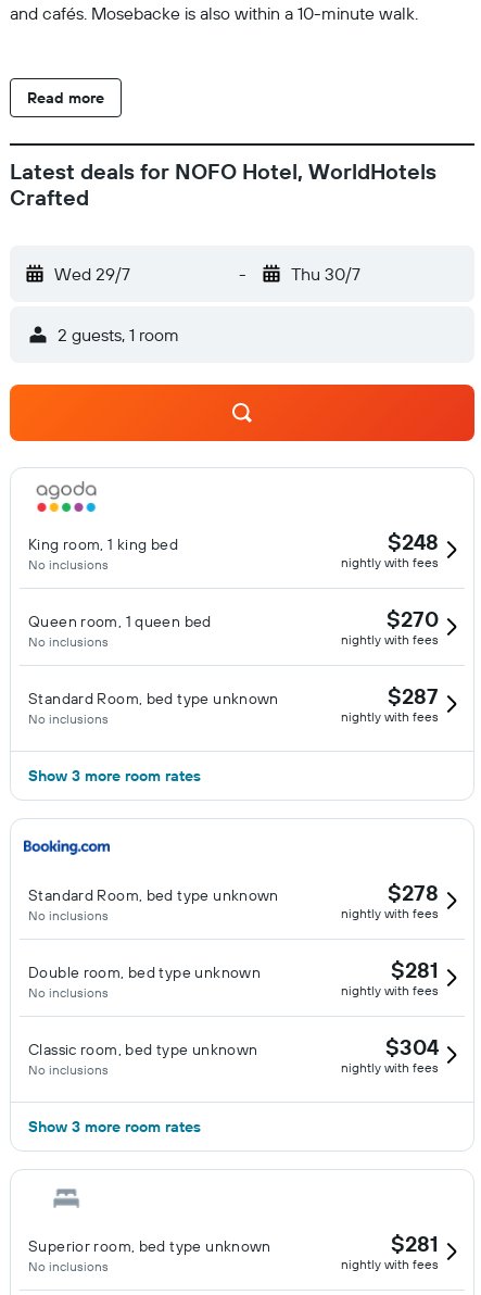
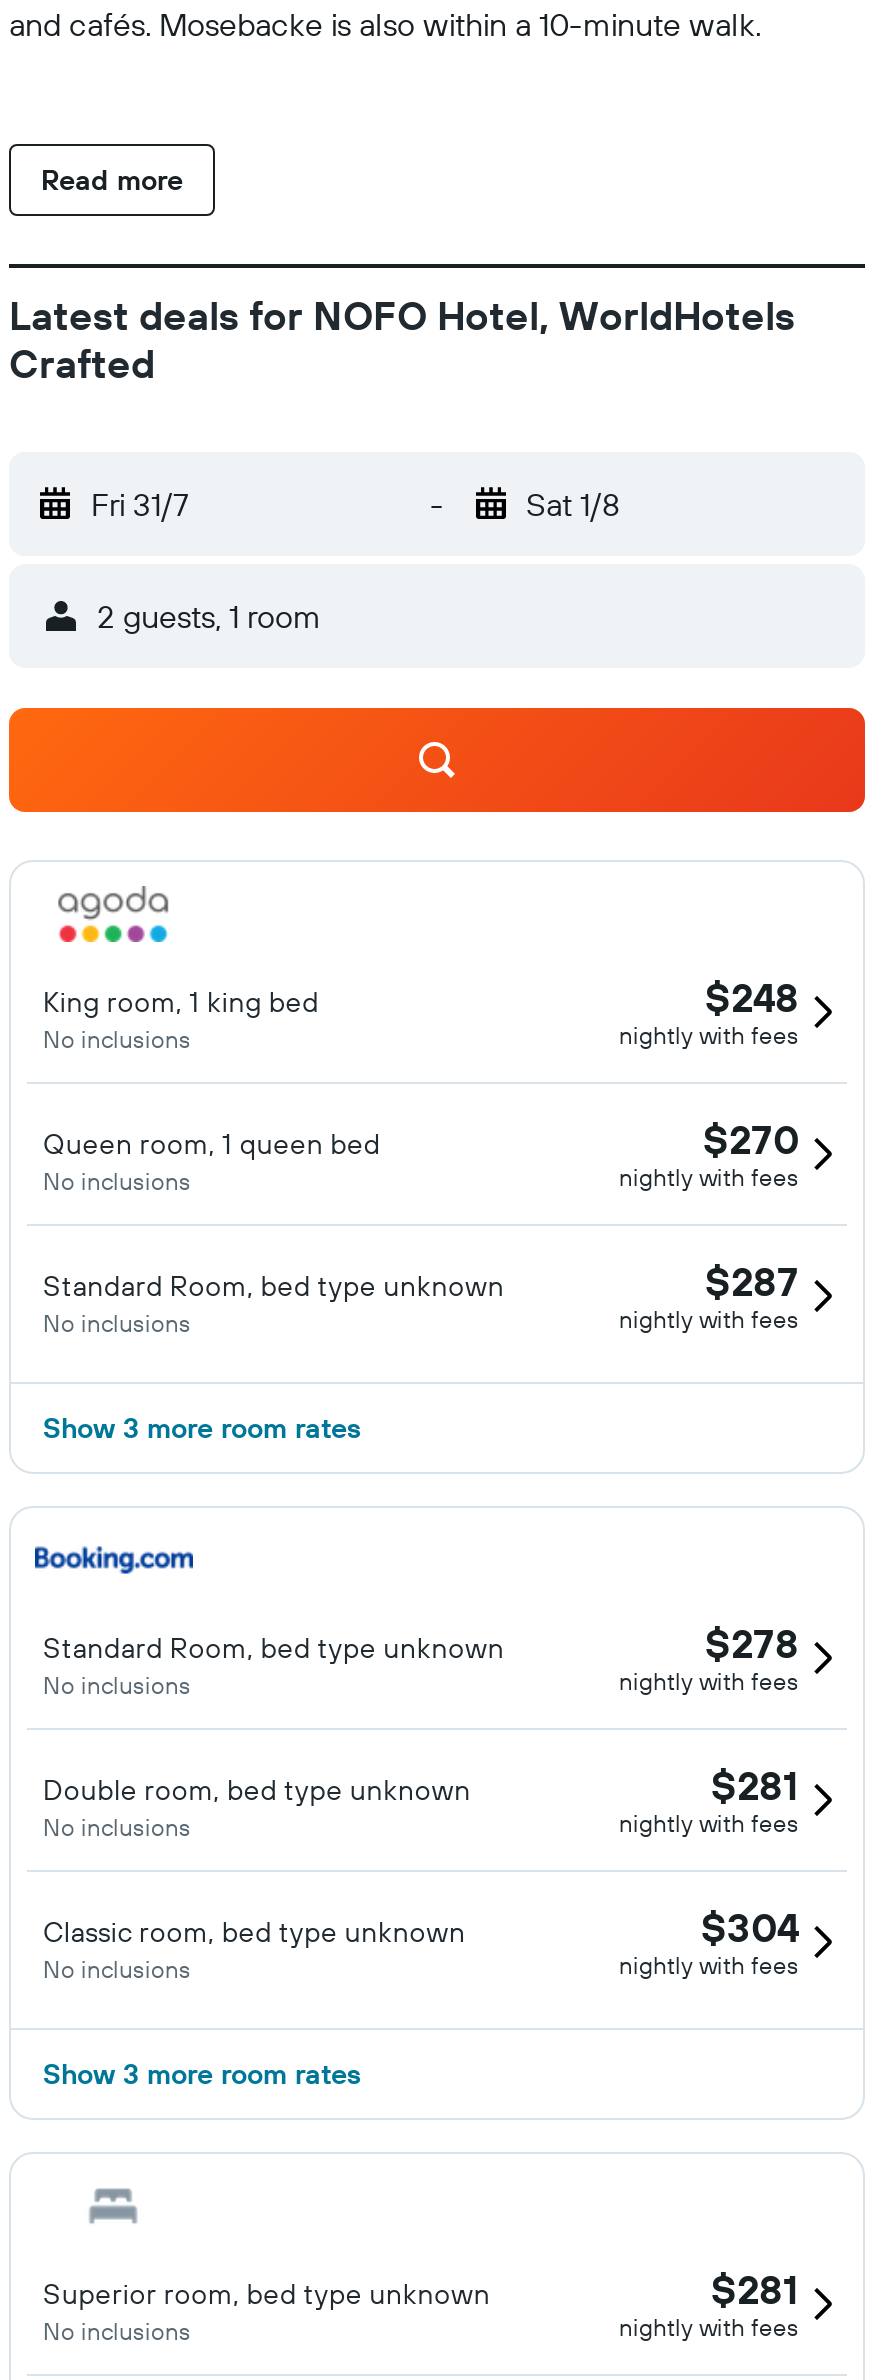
[54,263,130,285] Wed 29/7 -> [91,484,189,524] Fri 31/7
[290,263,360,285] Thu 30/7 -> [526,484,620,524] Sat 1/8

